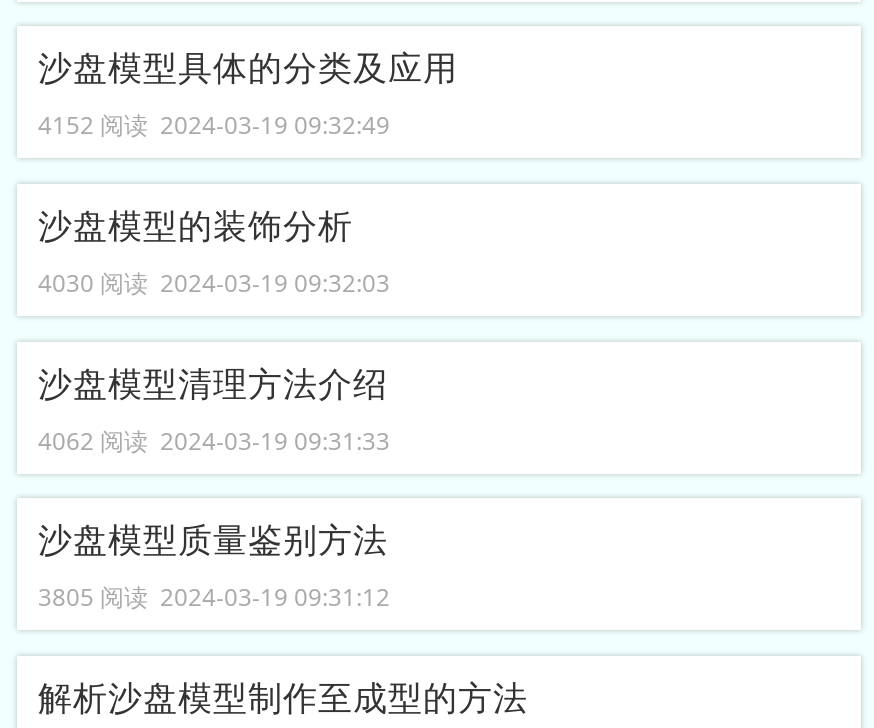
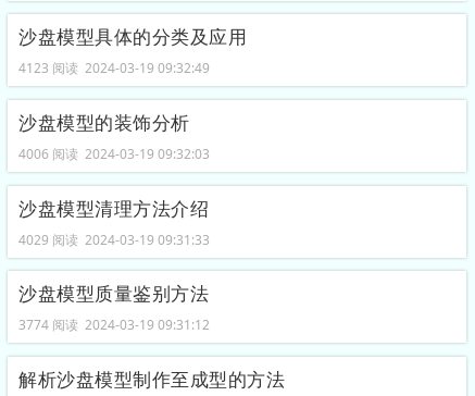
[38,109,390,143] 4152 阅读 2024-03-19 09:32:49 -> [19,59,210,78] 4123 阅读 2024-03-19 09:32:49
[38,266,390,300] 4030 阅读 2024-03-19 09:32:03 -> [19,145,210,163] 4006 阅读 2024-03-19 09:32:03
[38,423,390,457] 4062 阅读 2024-03-19 09:31:33 -> [19,230,210,249] 4029 阅读 2024-03-19 09:31:33
[38,581,390,615] 3805 阅读 2024-03-19 09:31:12 -> [19,316,210,334] 3774 阅读 2024-03-19 09:31:12

